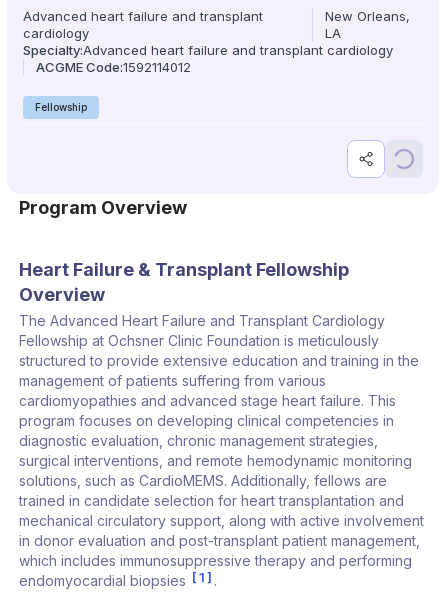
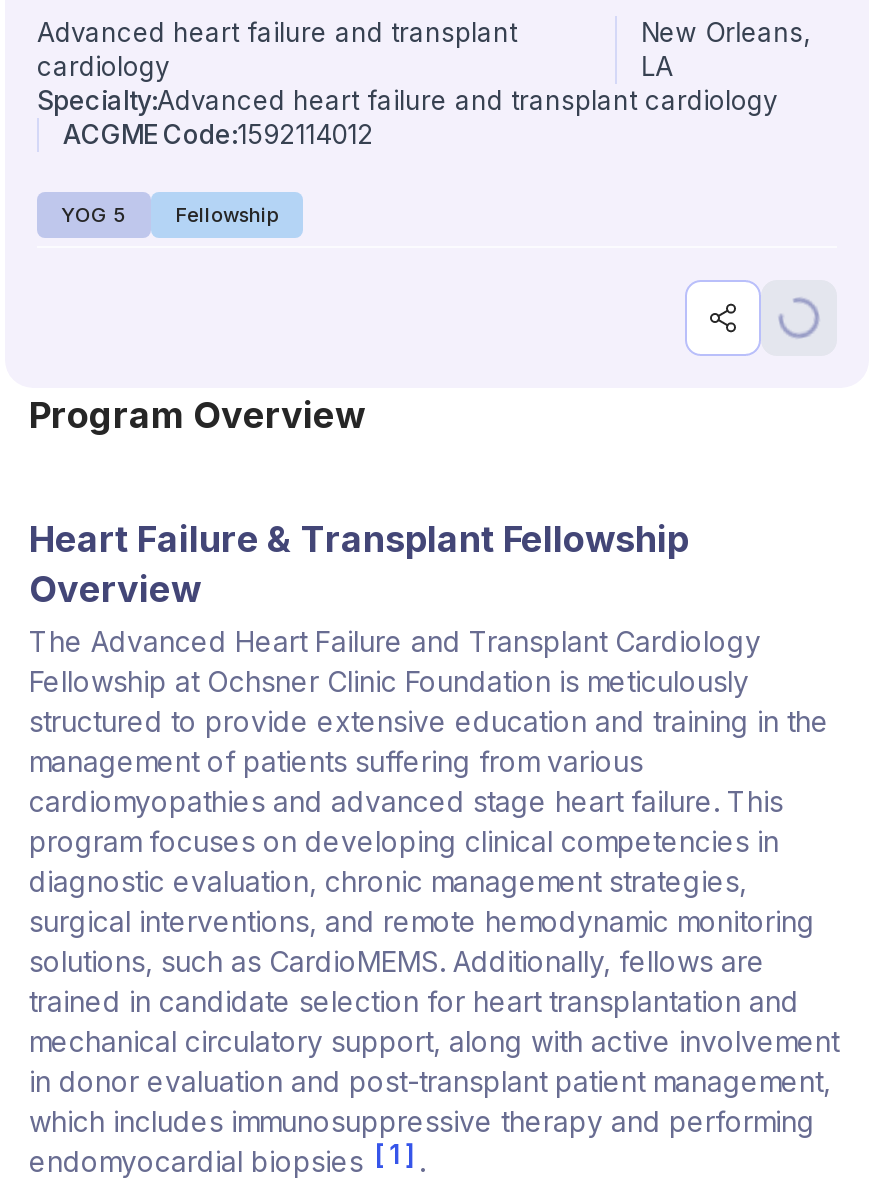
none -> [61,202,127,226] YOG 5

